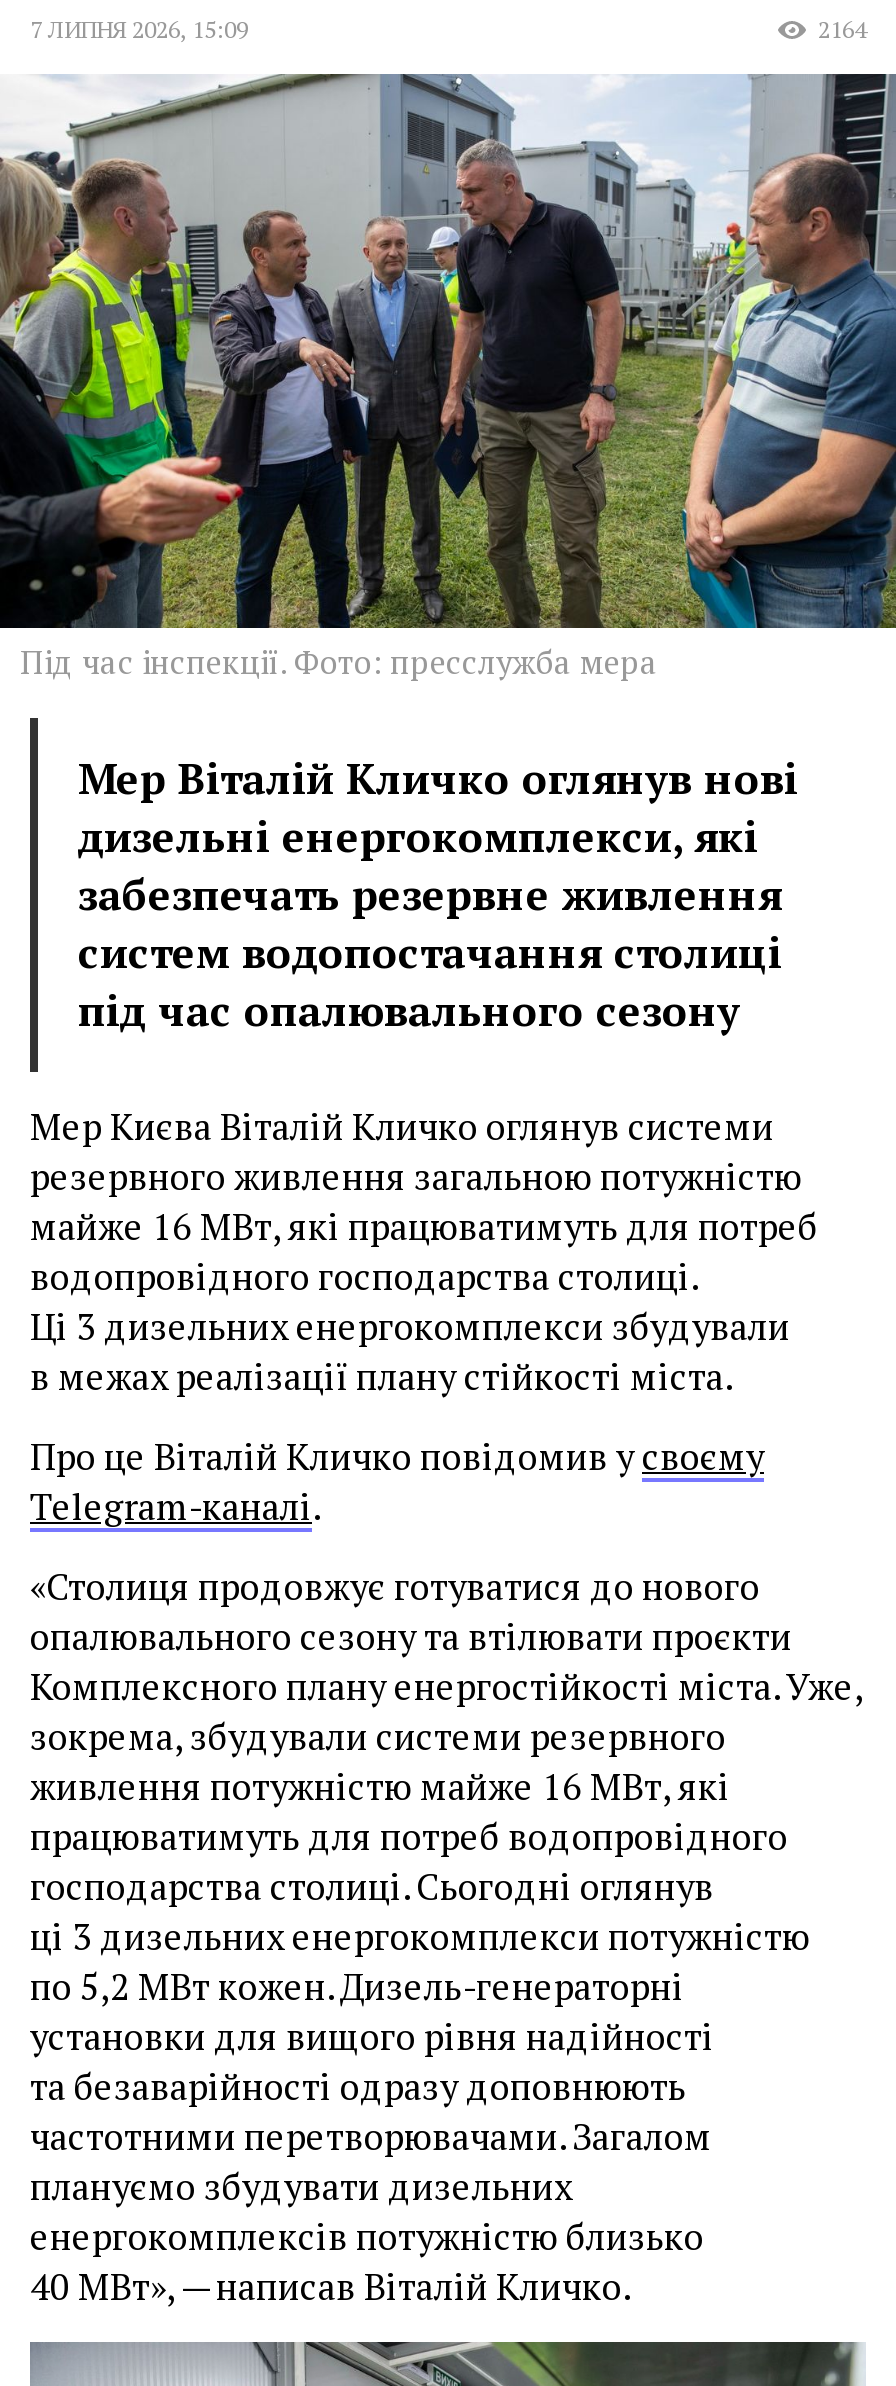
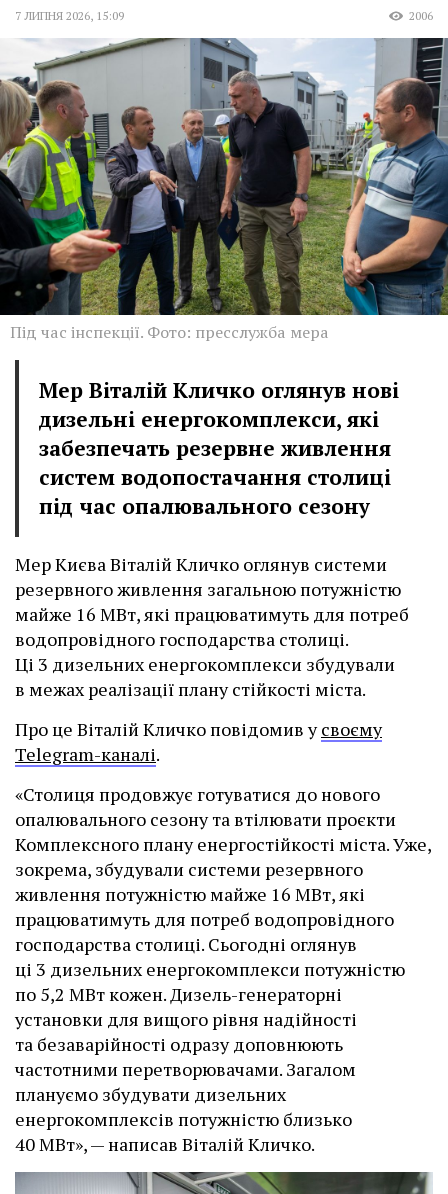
[818,15,866,45] 2164 -> [409,8,433,23] 2006

